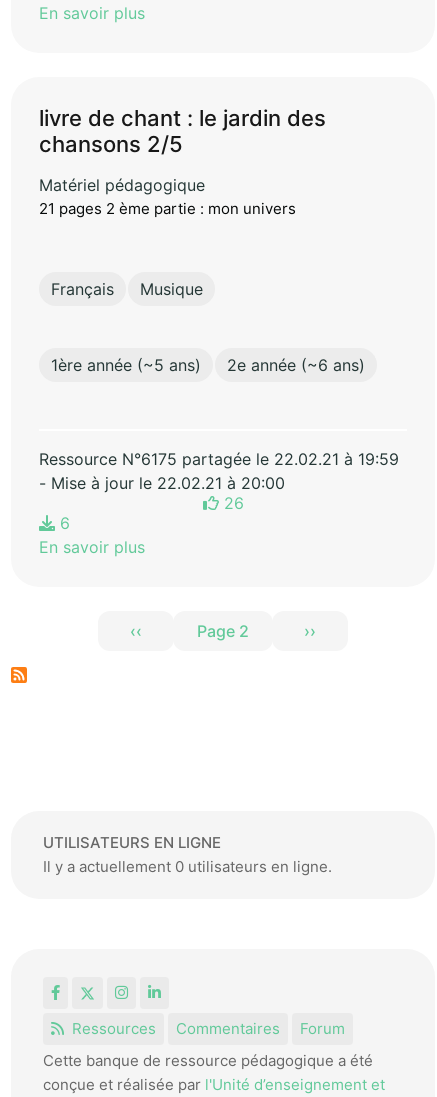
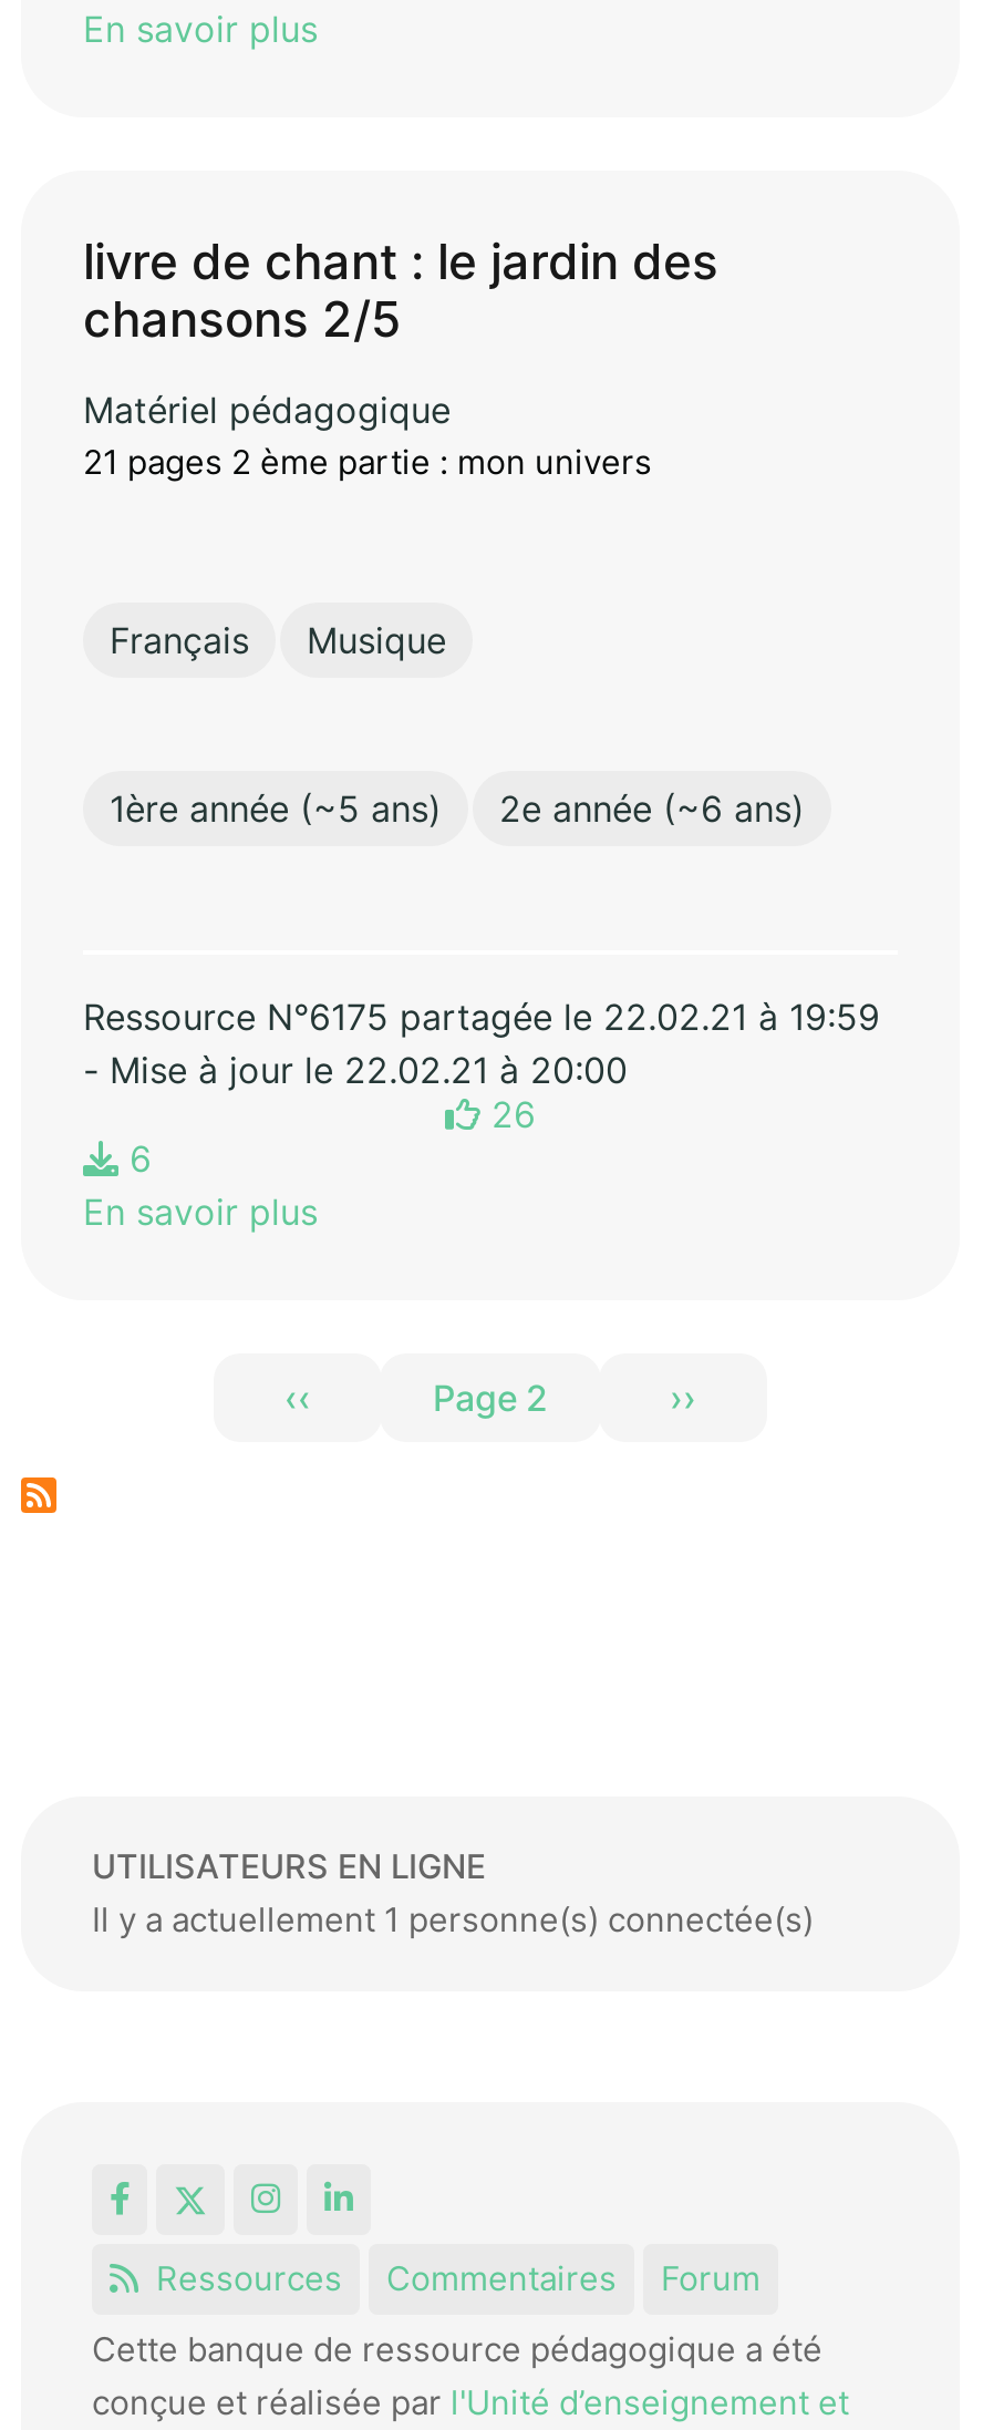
[43,857,332,876] Il y a actuellement 0 utilisateurs en ligne. -> [92,1898,814,1940] Il y a actuellement 1 personne(s) connectée(s)

